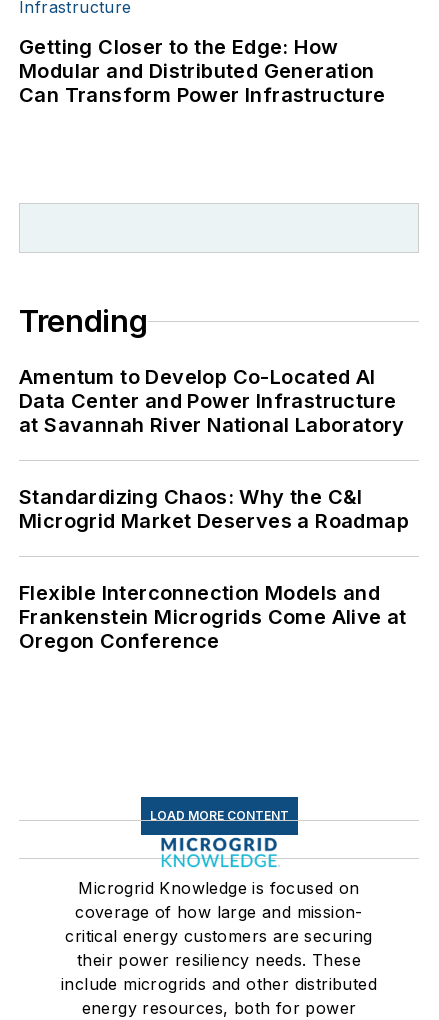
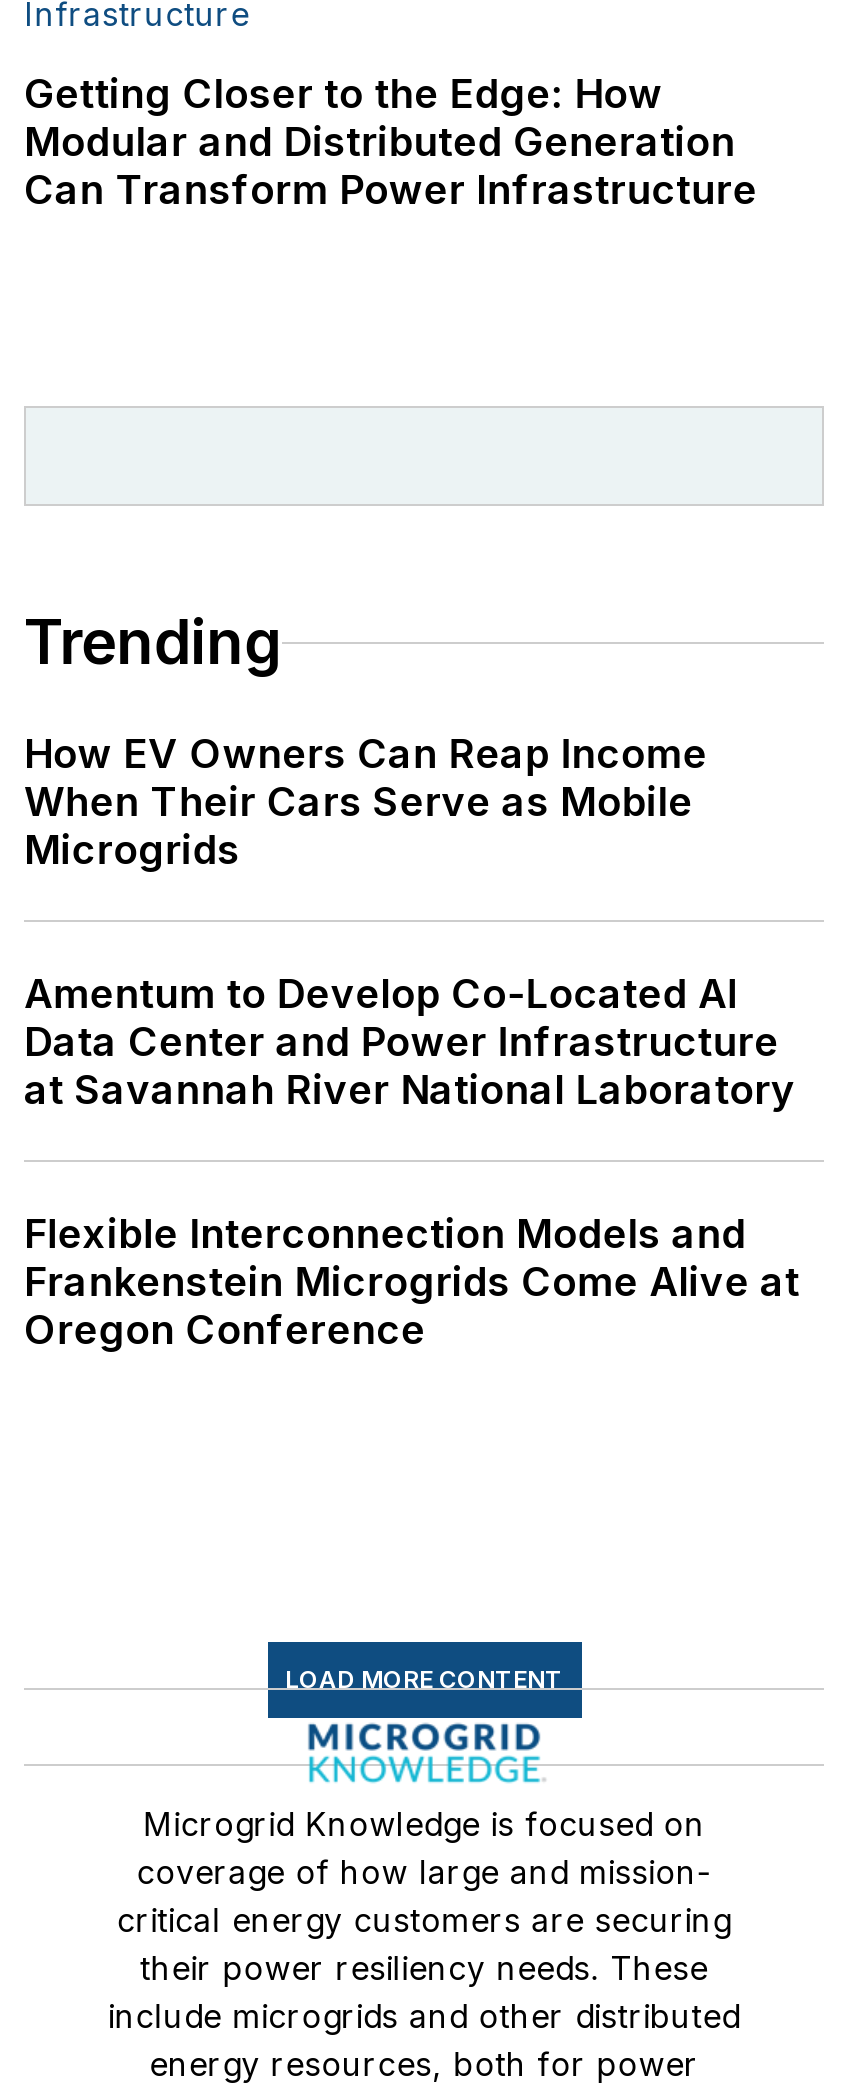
none -> [24,730,707,874] How EV Owners Can Reap Income | When Their Cars Serve as Mobile | Microgrids
moved [19,365,405,437] -> [24,970,796,1114]: Amentum to Develop Co-Located AI | Data Center and Power Infrastructure | at Savannah River National Laboratory
[19,485,409,533] Standardizing Chaos: Why the C&I | Microgrid Market Deserves a Roadmap -> none

